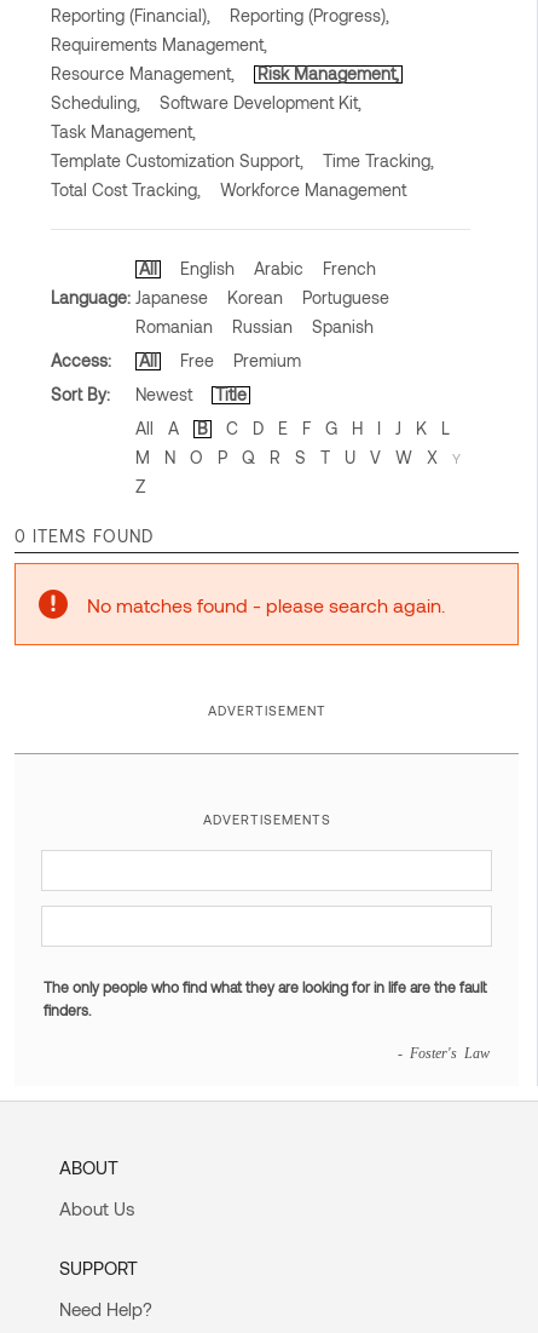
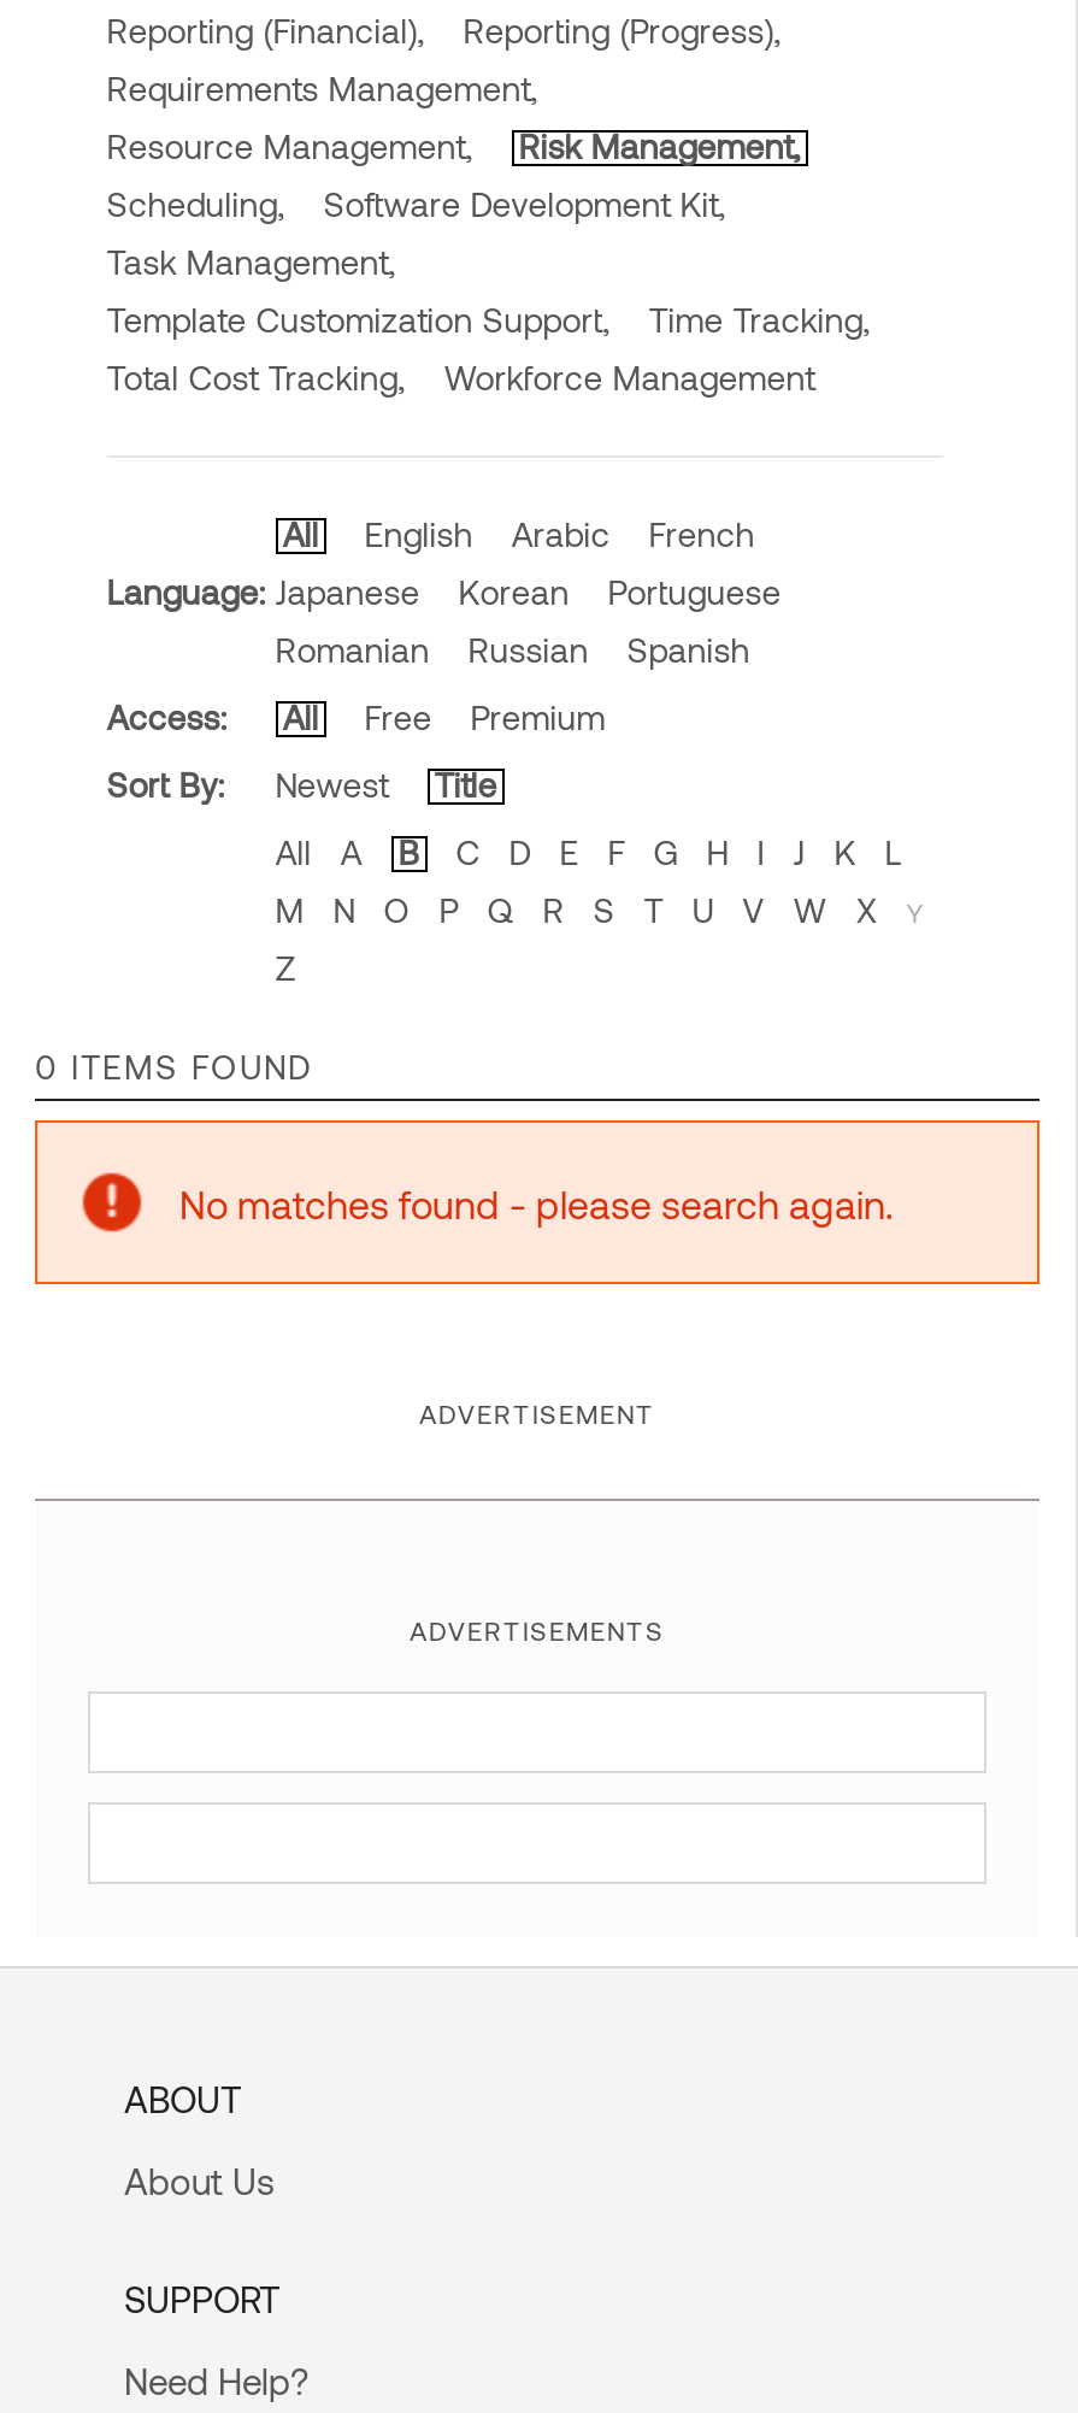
[44,979,490,1060] The only people who find what they are looking for in life are the fault | finders. | - Foster's Law -> none

